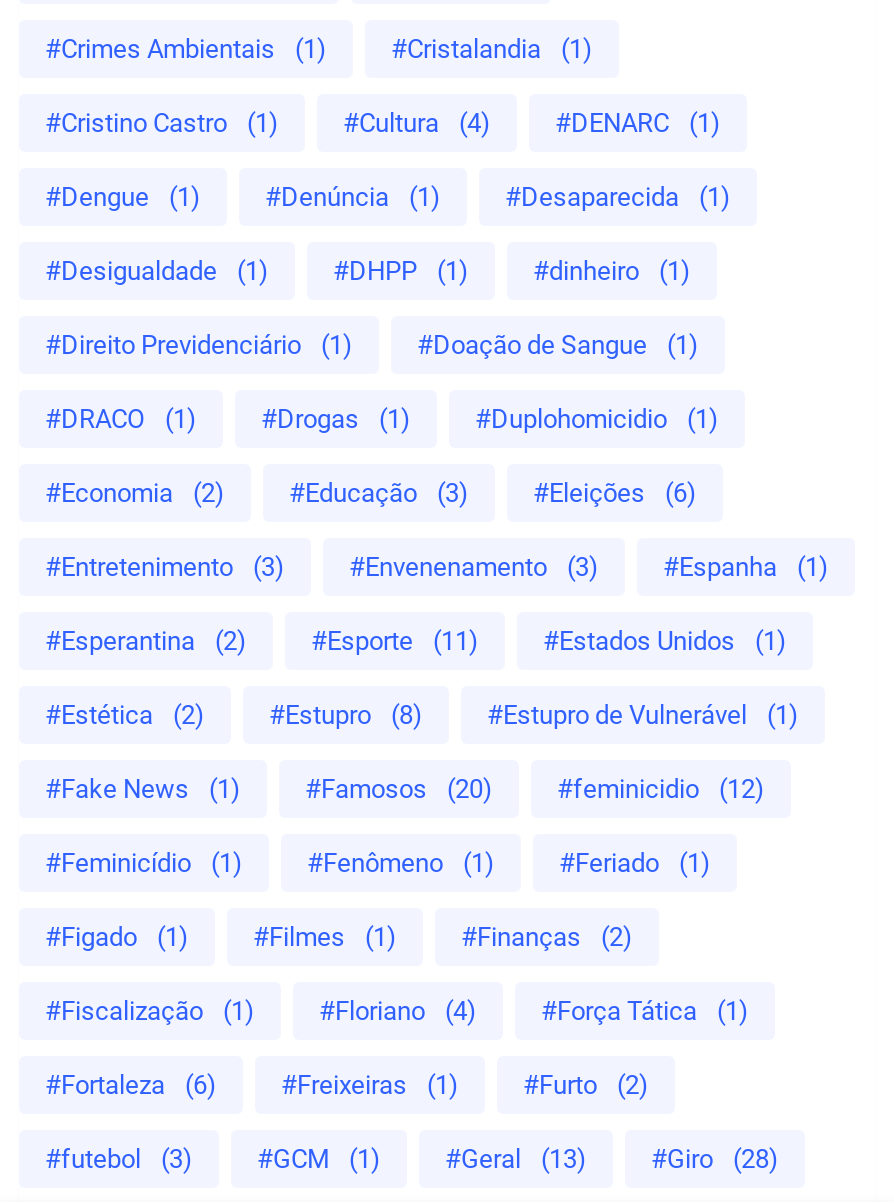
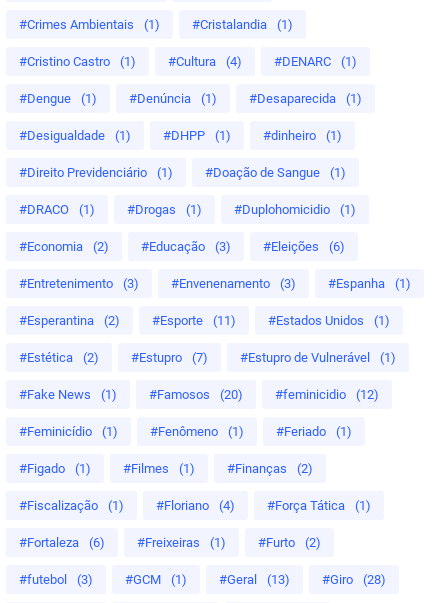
[269,700,423,730] #Estupro (8) -> [131,350,208,365] #Estupro (7)

